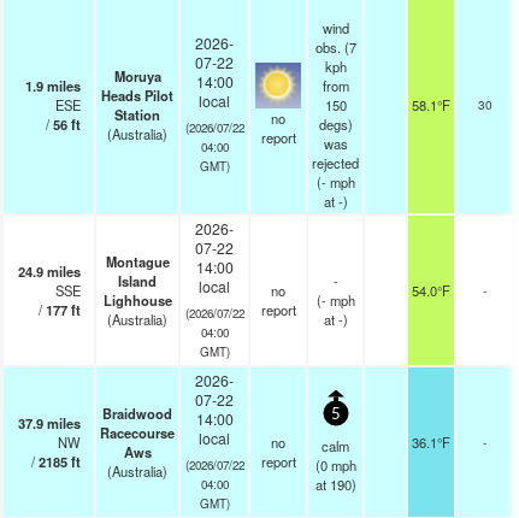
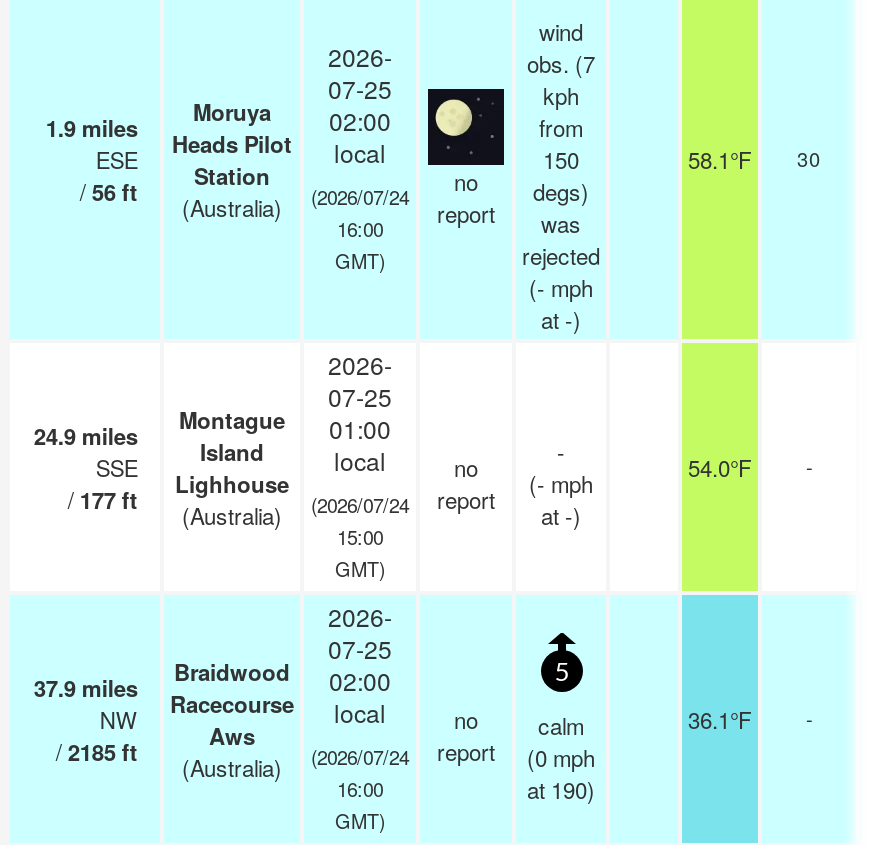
[195,52,234,72] 07-22 -> [328,71,392,105] 07-25
[200,61,347,155] [image] | 04:00 report was -> [337,87,581,243] [image] | 16:00 report was
[196,71,233,92] 14:00 -> [329,103,391,137] 02:00
[185,119,244,136] (2026/07/22 -> [311,183,409,211] (2026/07/24
[195,237,234,258] 07-22 -> [328,379,392,413] 07-25
[196,257,233,277] 14:00 -> [329,411,391,445] 01:00
[185,305,244,322] (2026/07/22 -> [311,491,409,519] (2026/07/24
[200,324,228,341] 04:00 -> [337,523,383,551] 15:00
[195,389,234,410] 07-22 -> [328,631,392,665] 07-25
[18,404,233,452] 37.9 miles NW Racecourse Braidwood 14:00 local -> [34,655,391,735] 37.9 miles NW Racecourse Braidwood 02:00 local
[31,452,356,481] / 2185 ft (Australia) (2026/07/22 report (0 mph -> [56,735,595,783] / 2185 ft (Australia) (2026/07/24 report (0 mph
[200,476,228,493] 04:00 -> [337,775,383,803] 16:00

